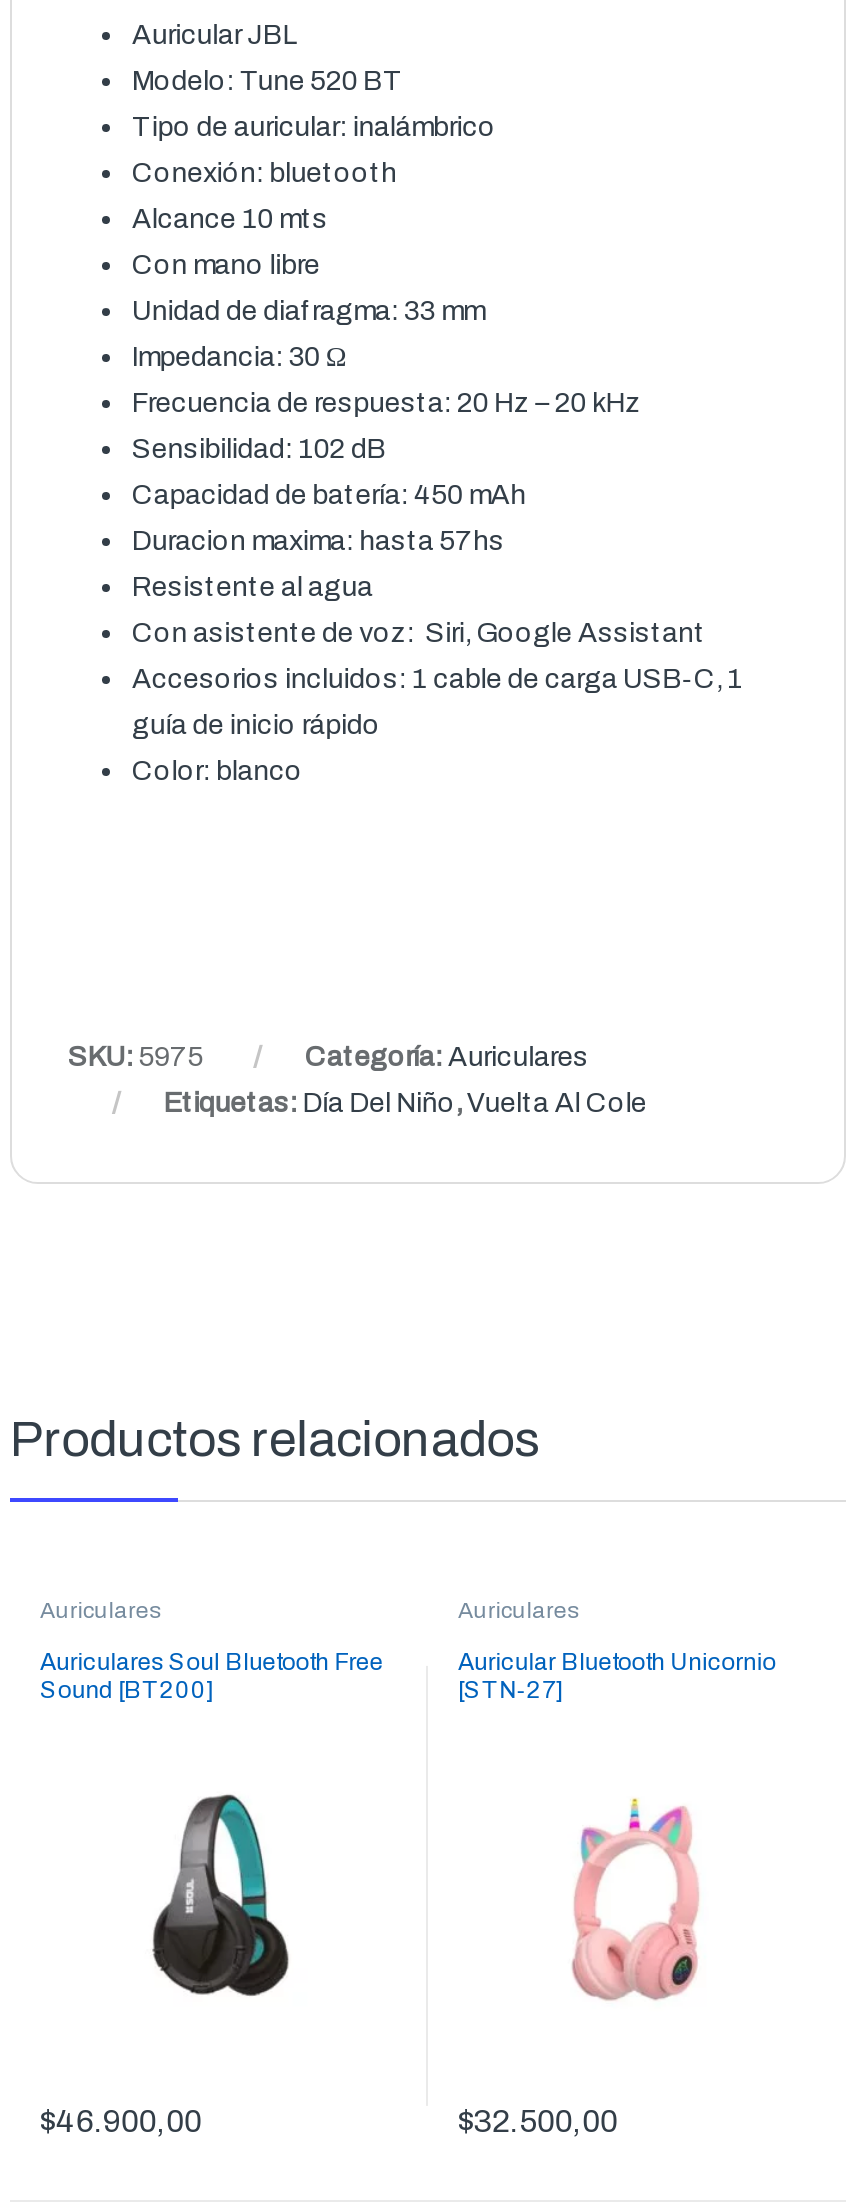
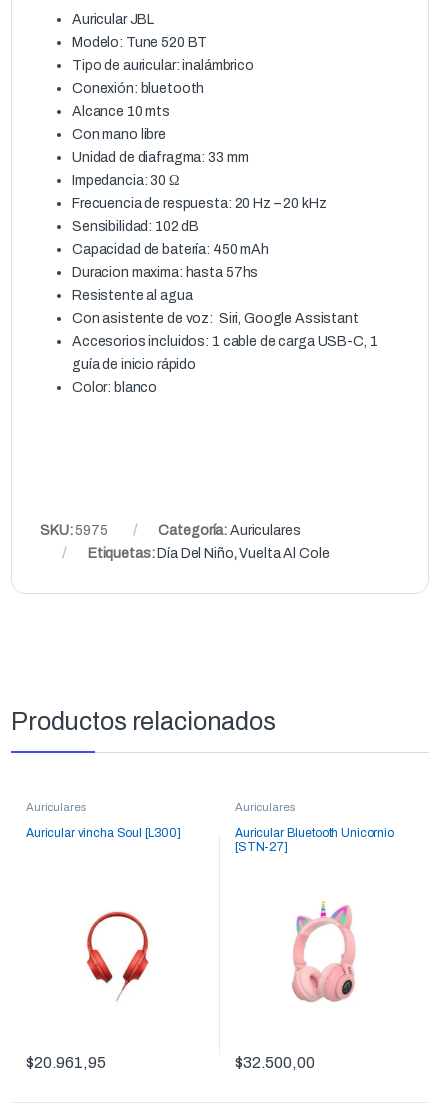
[40,1648,383,1704] Auriculares Soul Bluetooth Free | Sound [BT200] -> [26,826,181,840] Auricular vincha Soul [L300]
[150,1792,290,1998] [image] -> [82,899,151,1002] [image]
[40,2104,201,2138] $46.900,00 -> [26,1054,106,1071] $20.961,95

